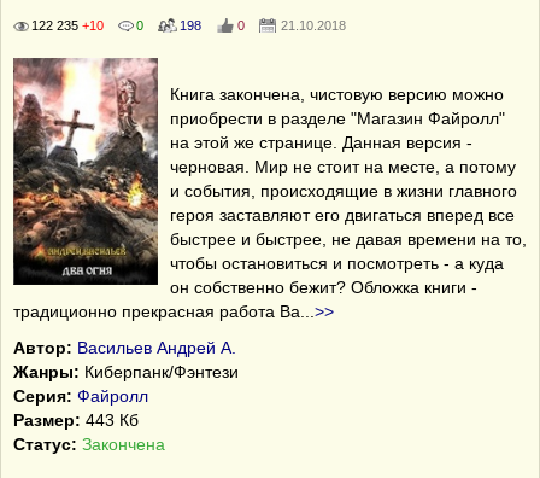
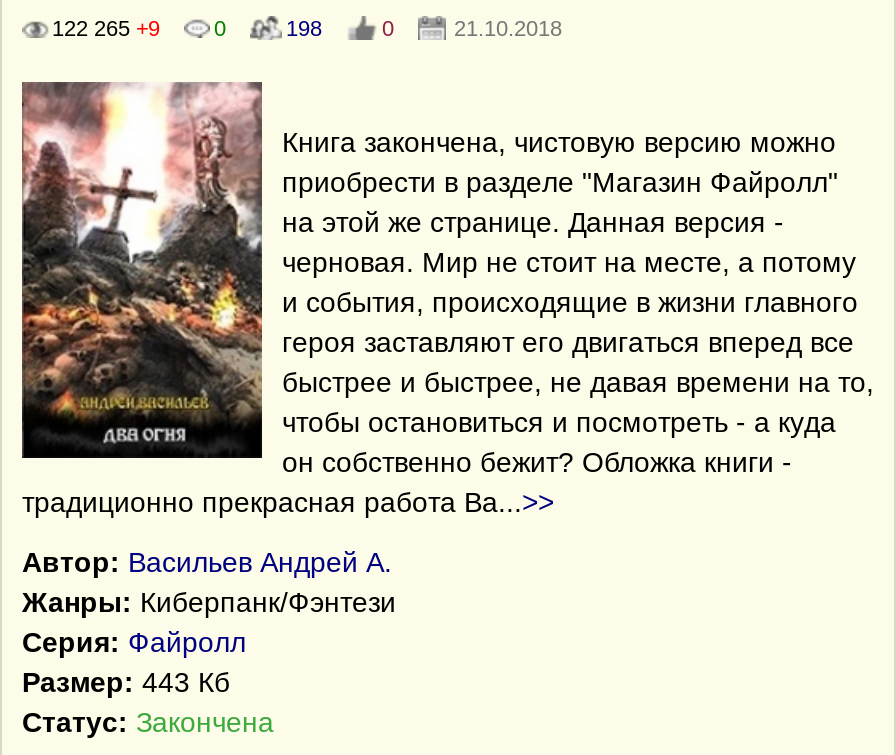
[31,18,104,33] 122 235 +10 -> [52,16,160,40] 122 265 +9

